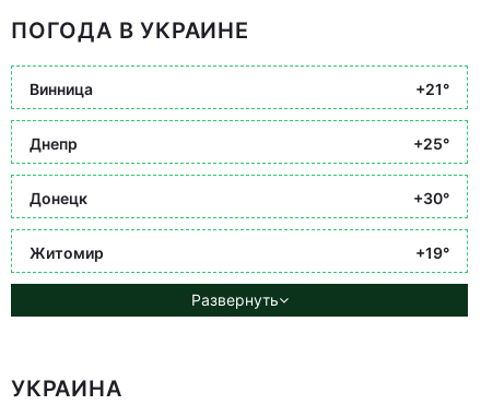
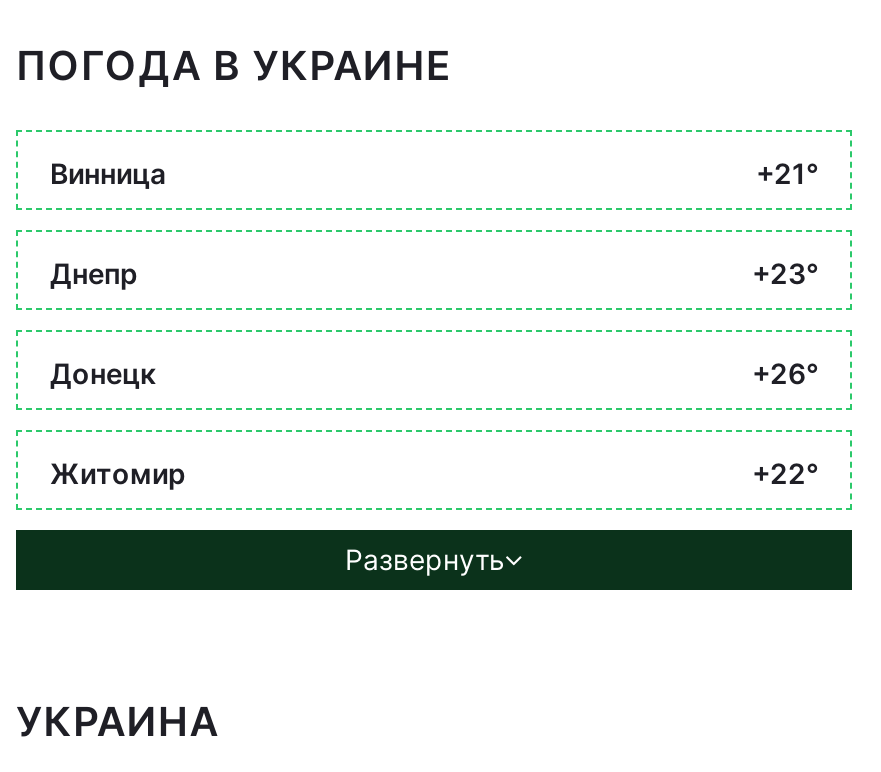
[413,134,449,152] +25° -> [752,255,818,289] +23°
[413,188,449,207] +30° -> [752,355,818,389] +26°
[415,243,449,261] +19° -> [752,455,818,489] +22°

